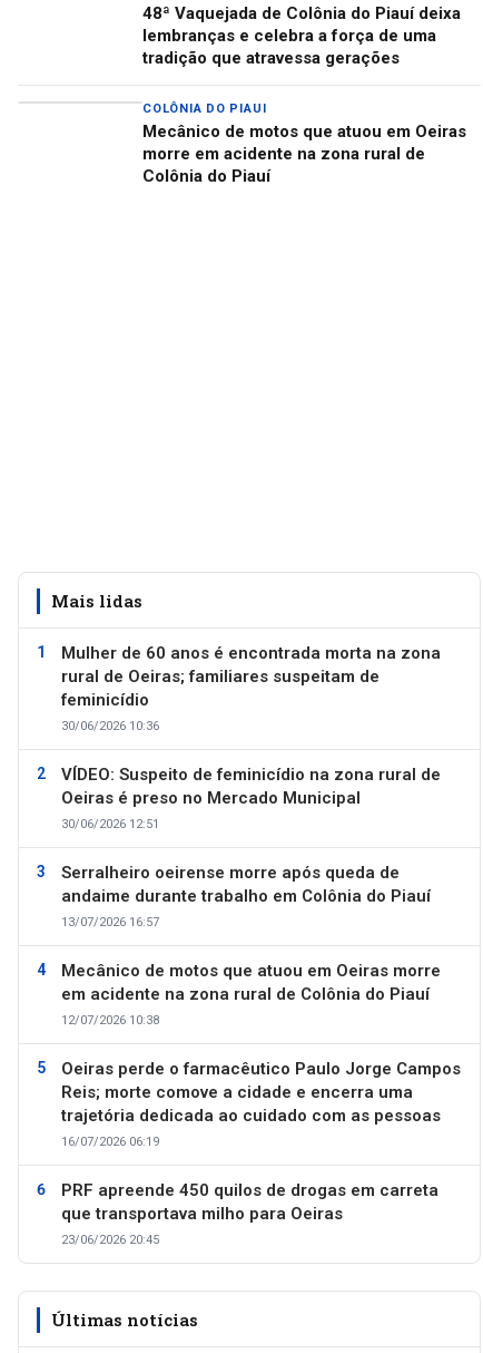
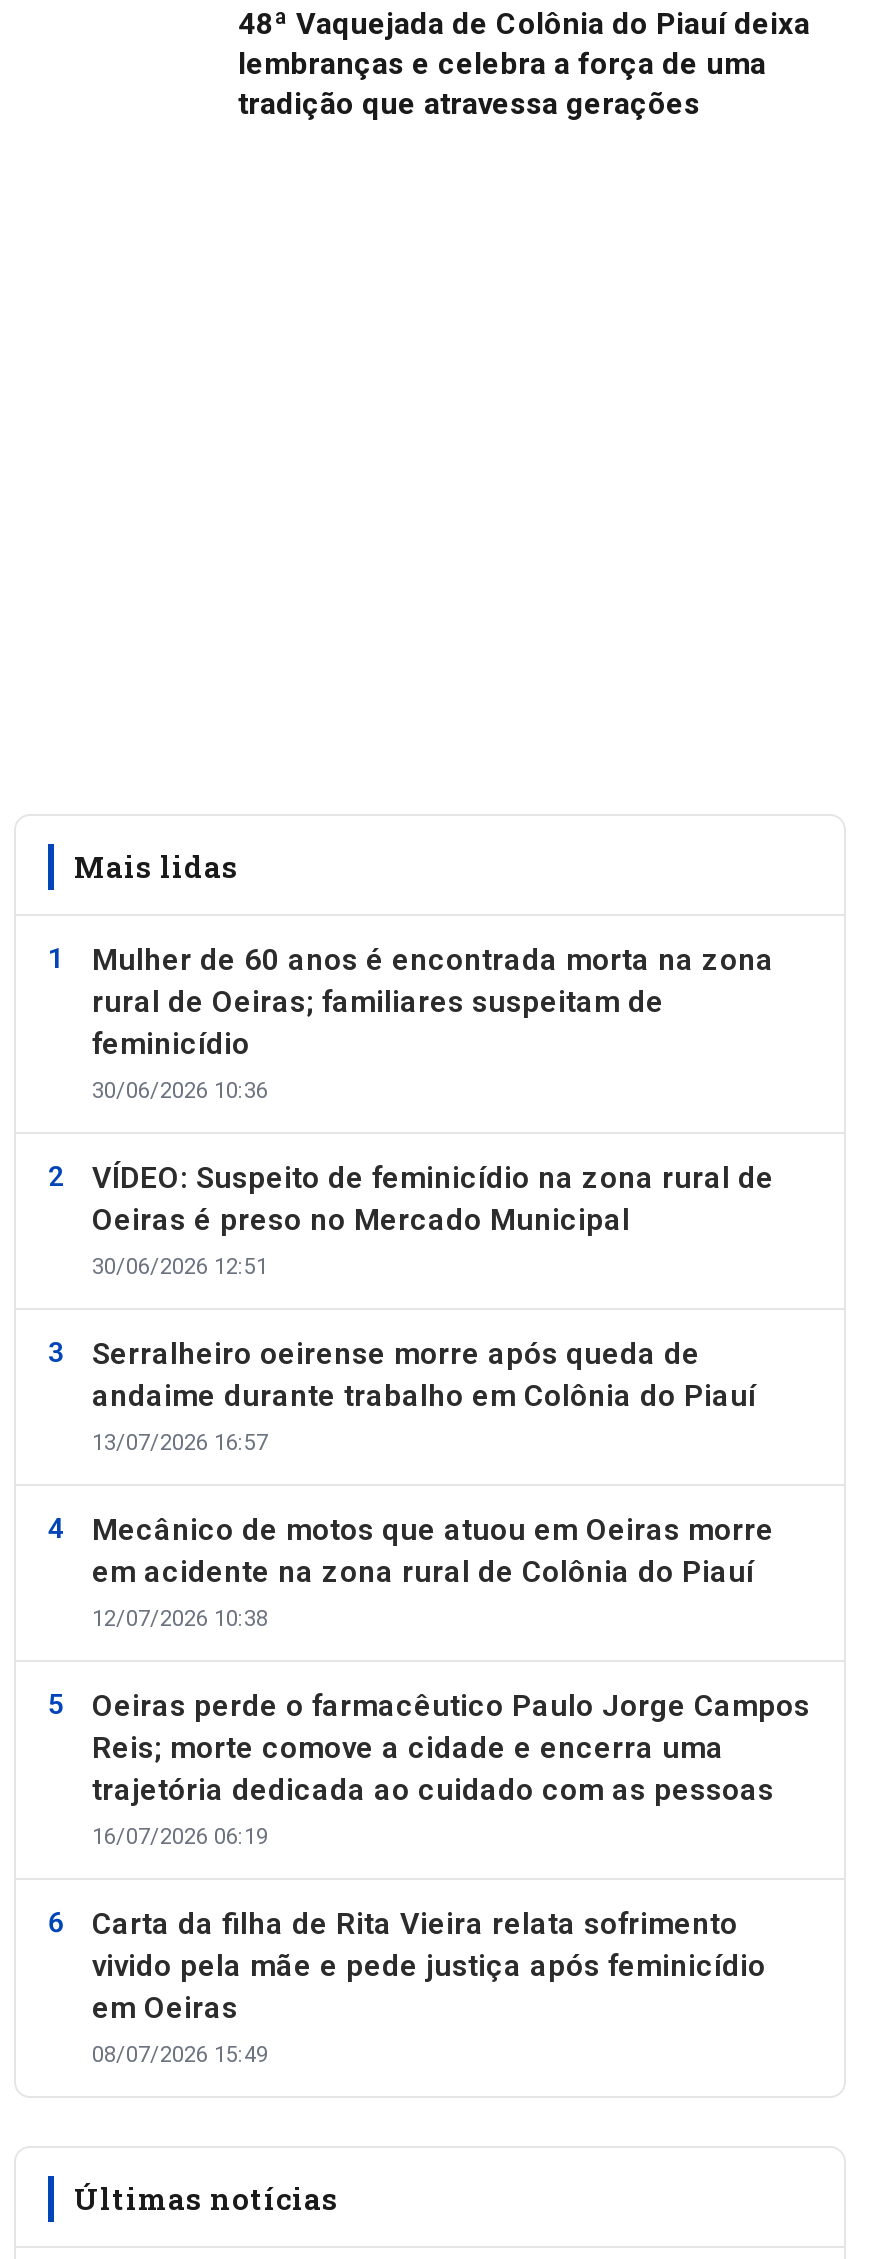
[142,101,466,186] COLÔNIA DO PIAUI | Mecânico de motos que atuou em Oeiras | morre em acidente na zona rural de | Colônia do Piauí -> none
moved [51,590,461,1149] -> [74,846,810,1850]: Mais lidas | Mulher de 60 anos é encontrada morta na zona | rural de Oeiras; familiares suspeitam de | ... | trajetória dedicada ao cuidado com as pessoas | 16/07/2026 06:19
[61,1180,438,1247] PRF apreende 450 quilos de drogas em carreta | que transportava milho para Oeiras | 23/06/2026 20:45 -> [92,1906,766,2068] Carta da filha de Rita Vieira relata sofrimento | vivido pela mãe e pede justiça após feminicídio | em Oeiras | 08/07/2026 15:49

